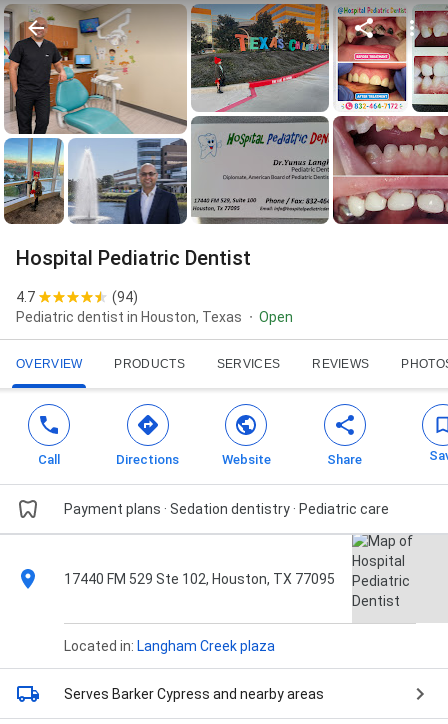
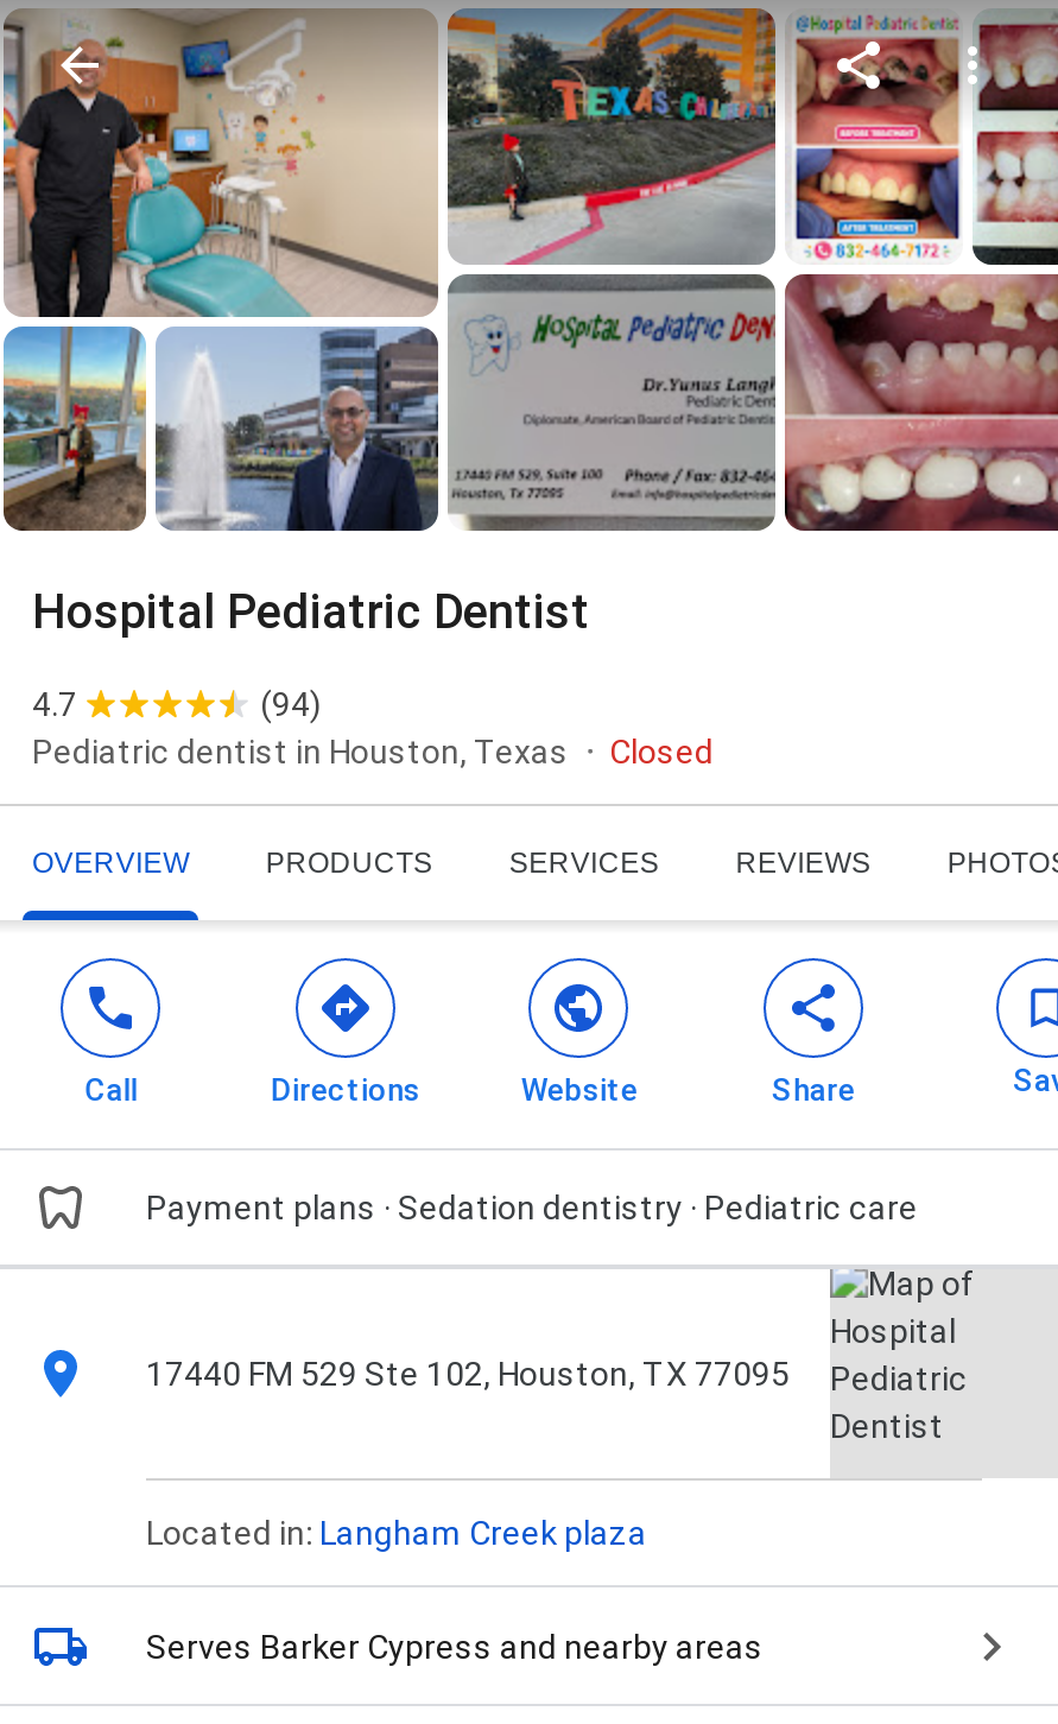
[259,309,293,325] Open -> [609,733,714,771] Closed

